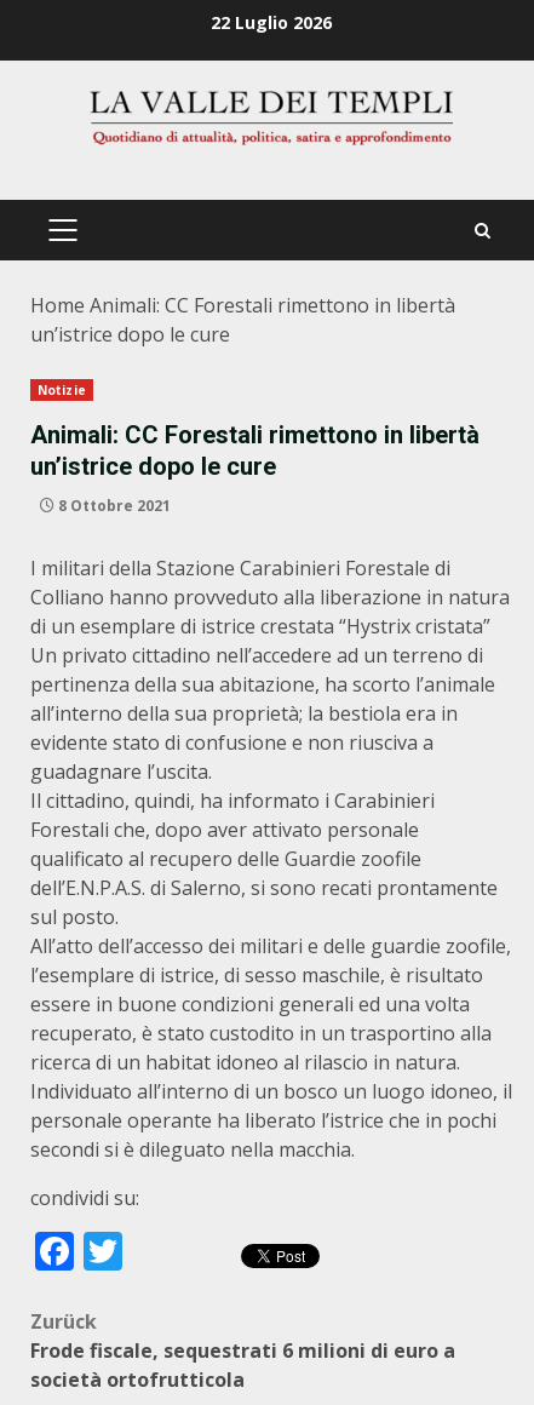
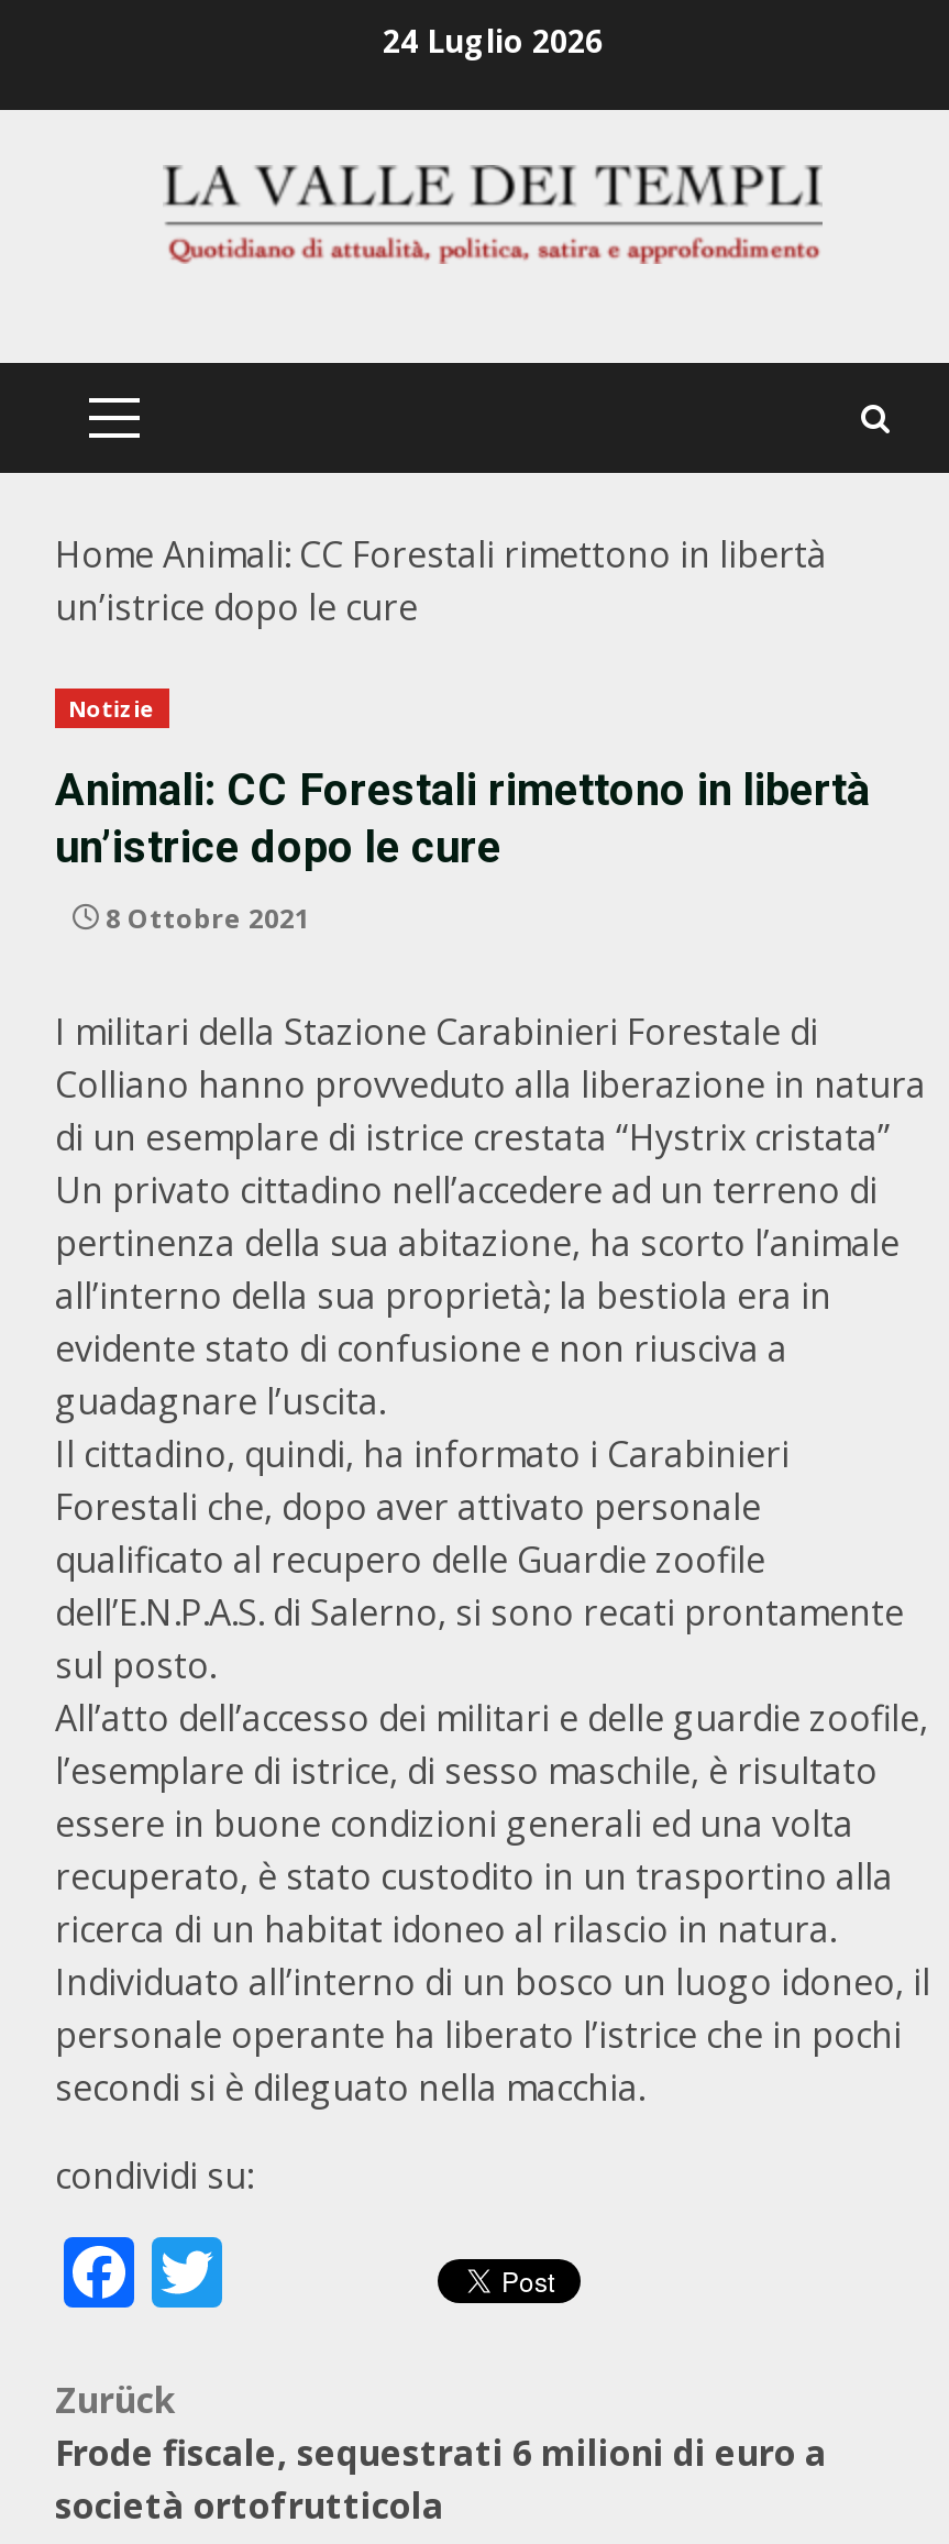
[211,10,332,33] 22 Luglio 2026 -> [383,19,603,60] 24 Luglio 2026

